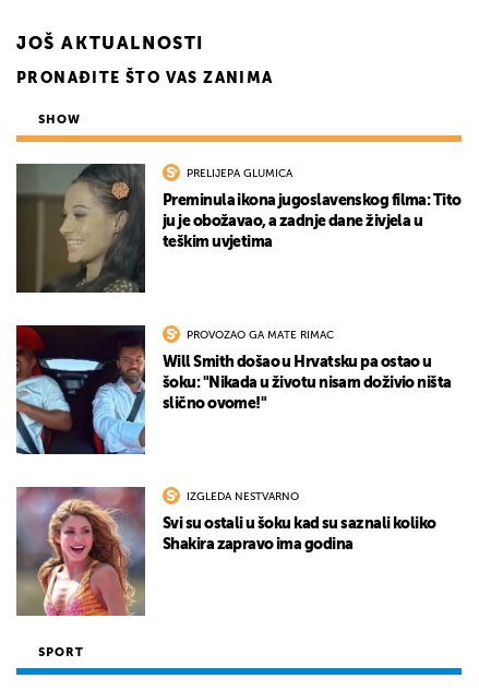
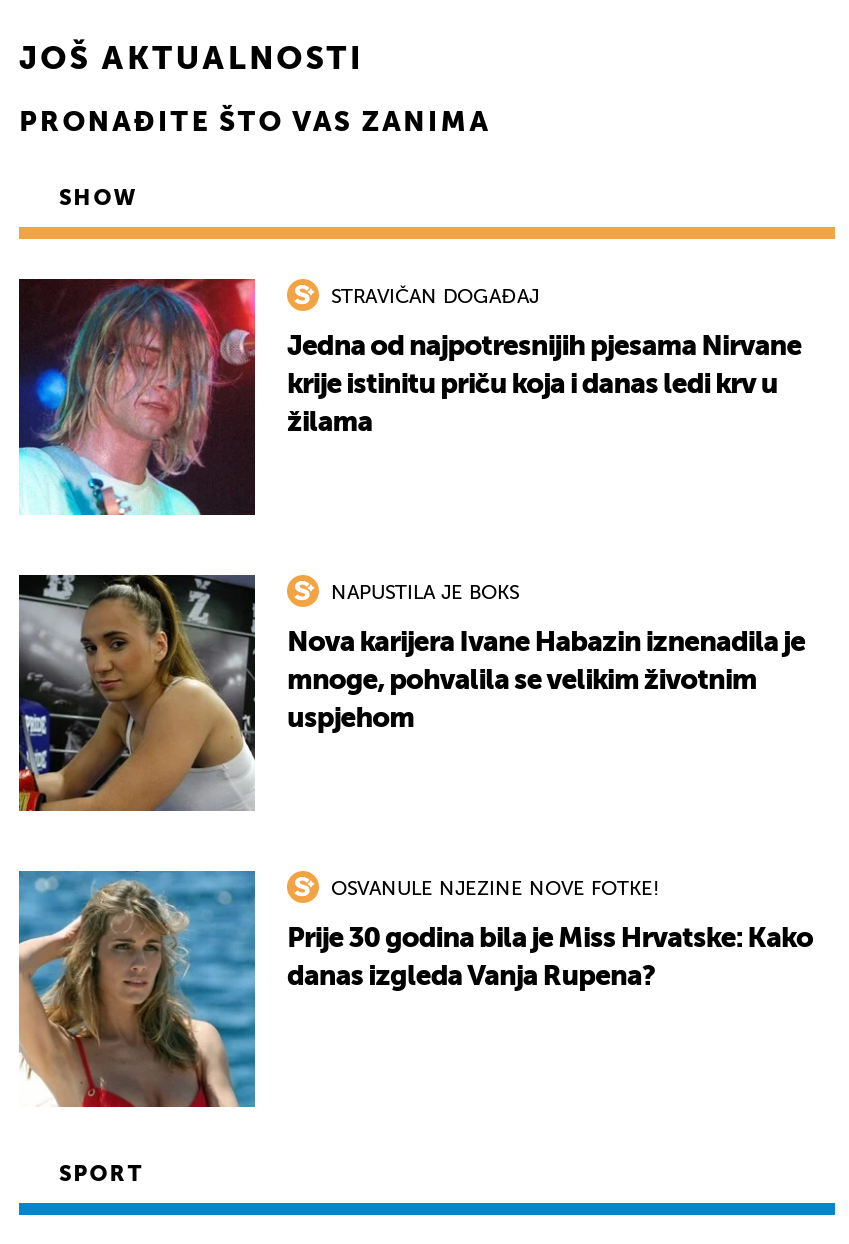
[15,163,461,294] [image] | Preminula ikona jugoslavenskog filma: Tito | ju je obožavao, a zadnje dane živjela u | teškim uvjetima -> [17,277,801,517] [image] | Jedna od najpotresnijih pjesama Nirvane | krije istinitu priču koja i danas ledi krv u | žilama
[187,168,292,179] PRELIJEPA GLUMICA -> [331,287,539,307] STRAVIČAN DOGAĐAJ
[15,324,451,455] [image] | Will Smith došao u Hrvatsku pa ostao u | šoku: "Nikada u životu nisam doživio ništa | slično ovome!" -> [17,573,805,813] [image] | Nova karijera Ivane Habazin iznenadila je | mnoge, pohvalila se velikim životnim | uspjehom
[187,330,334,341] PROVOZAO GA MATE RIMAC -> [331,583,519,603] NAPUSTILA JE BOKS
[15,486,436,617] [image] | Svi su ostali u šoku kad su saznali koliko | Shakira zapravo ima godina -> [17,869,813,1109] [image] | Prije 30 godina bila je Miss Hrvatske: Kako | danas izgleda Vanja Rupena?
[187,492,299,502] IZGLEDA NESTVARNO -> [331,879,659,899] OSVANULE NJEZINE NOVE FOTKE!

